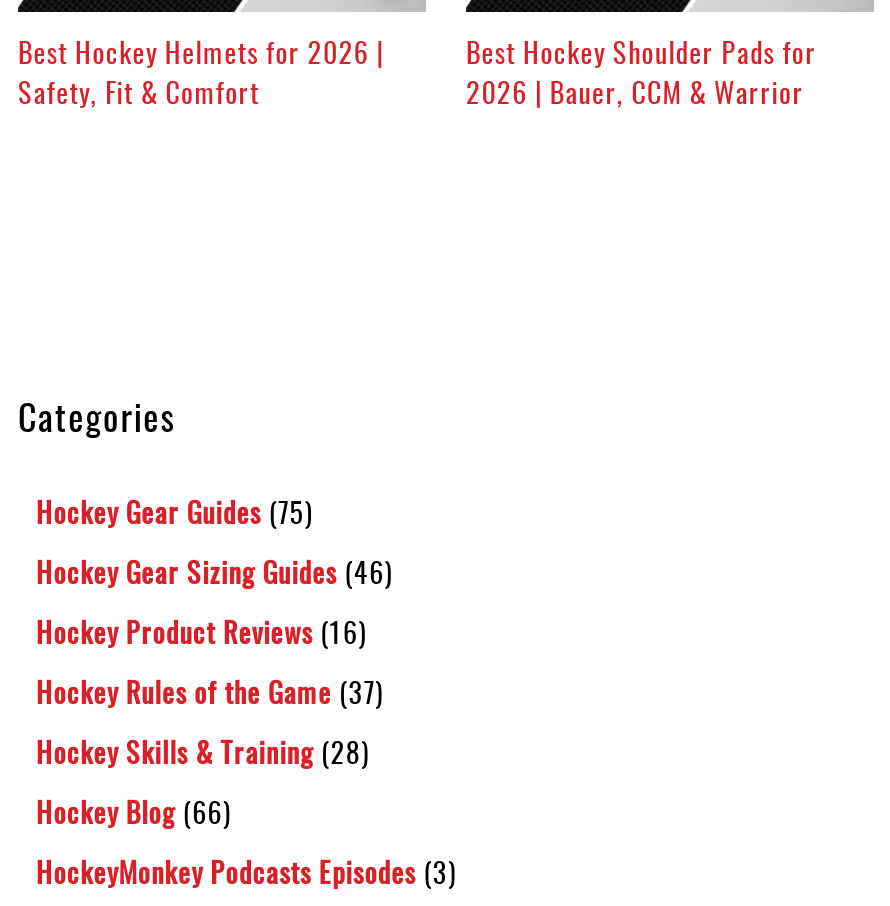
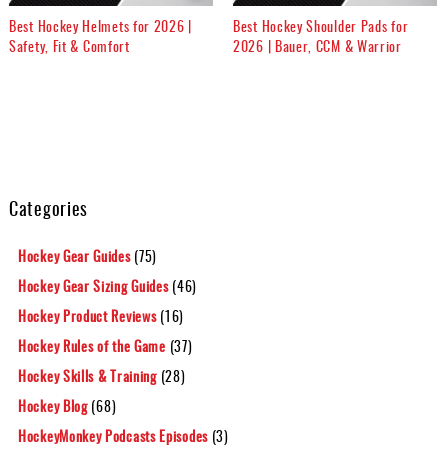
[36,791,232,833] Hockey Blog (66) -> [18,395,116,416] Hockey Blog (68)

